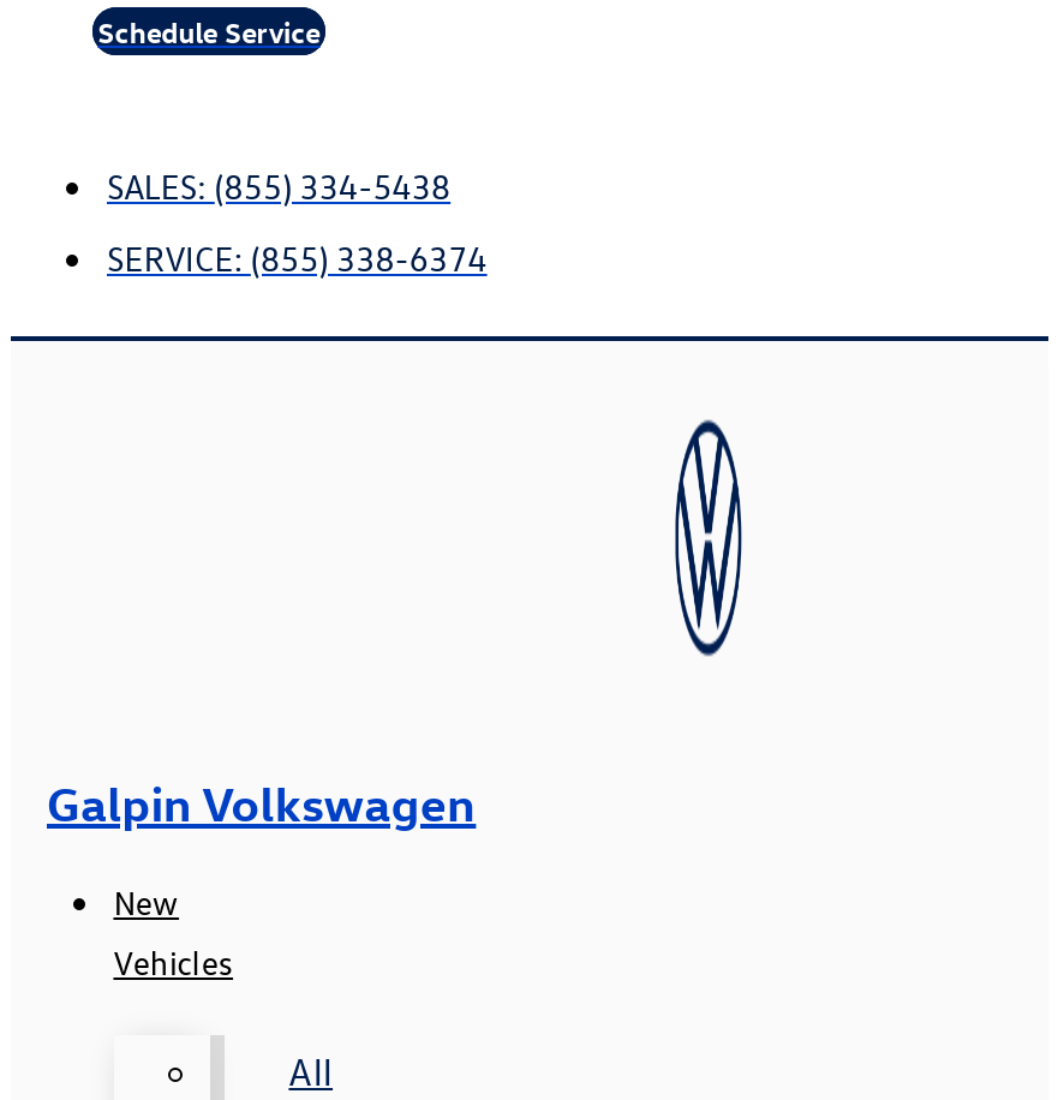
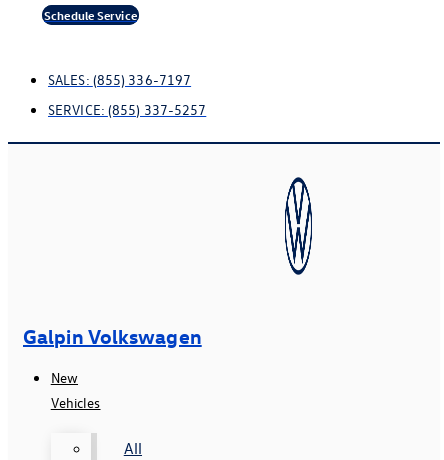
[107,163,451,209] SALES: (855) 334-5438 -> [48,70,191,89] SALES: (855) 336-7197
[107,235,487,281] SERVICE: (855) 338-6374 -> [48,100,206,119] SERVICE: (855) 337-5257

